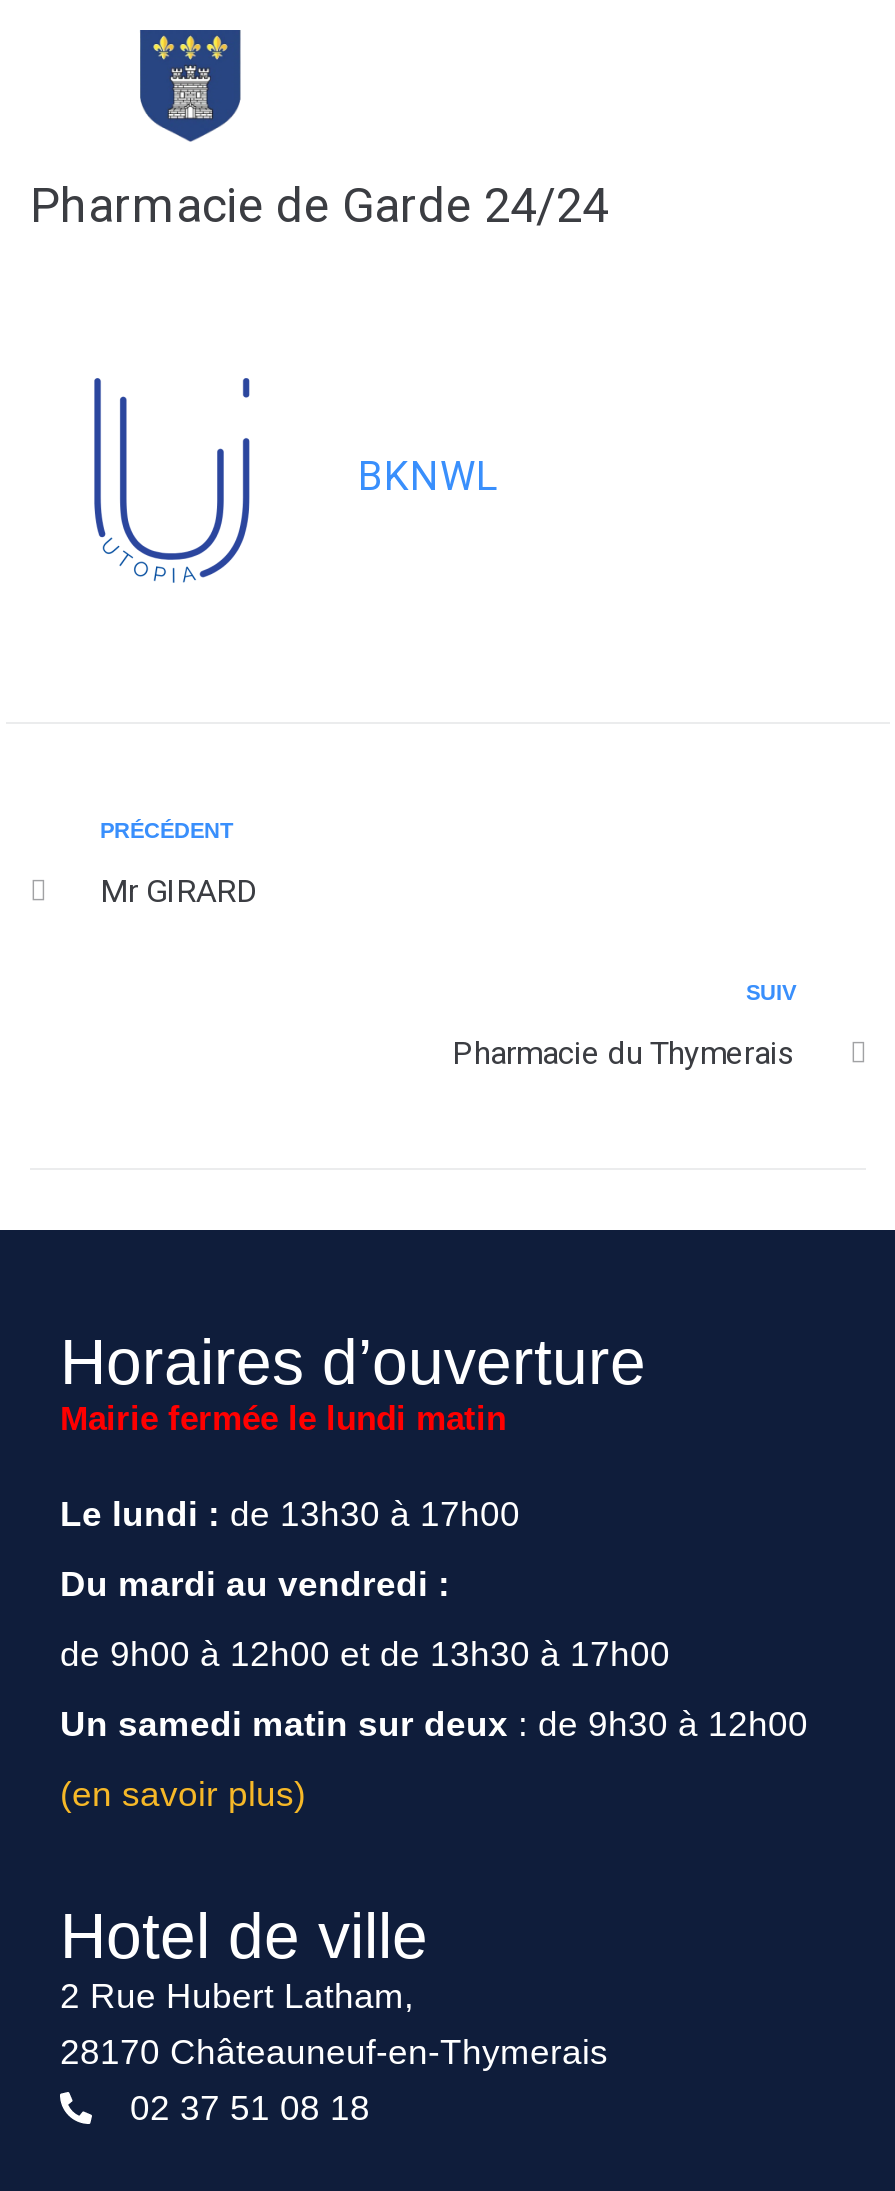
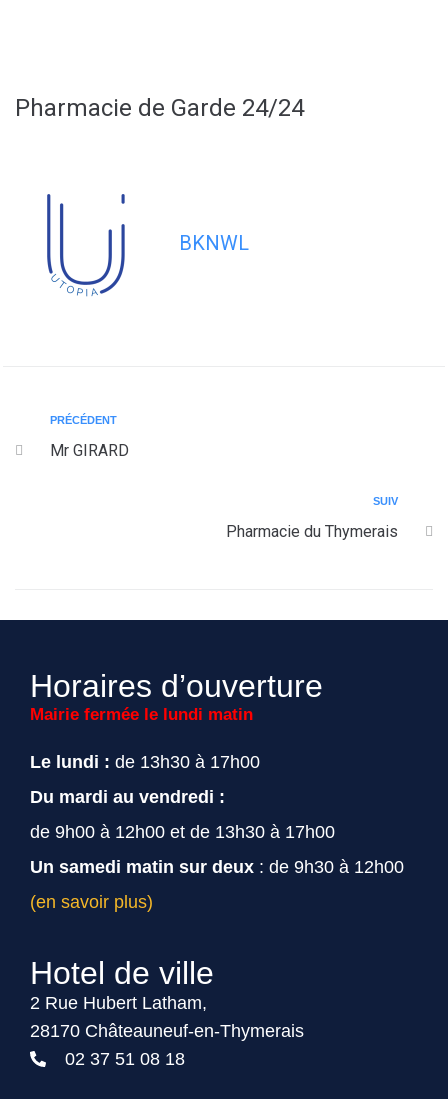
[138,28,242,144] [image] -> none

